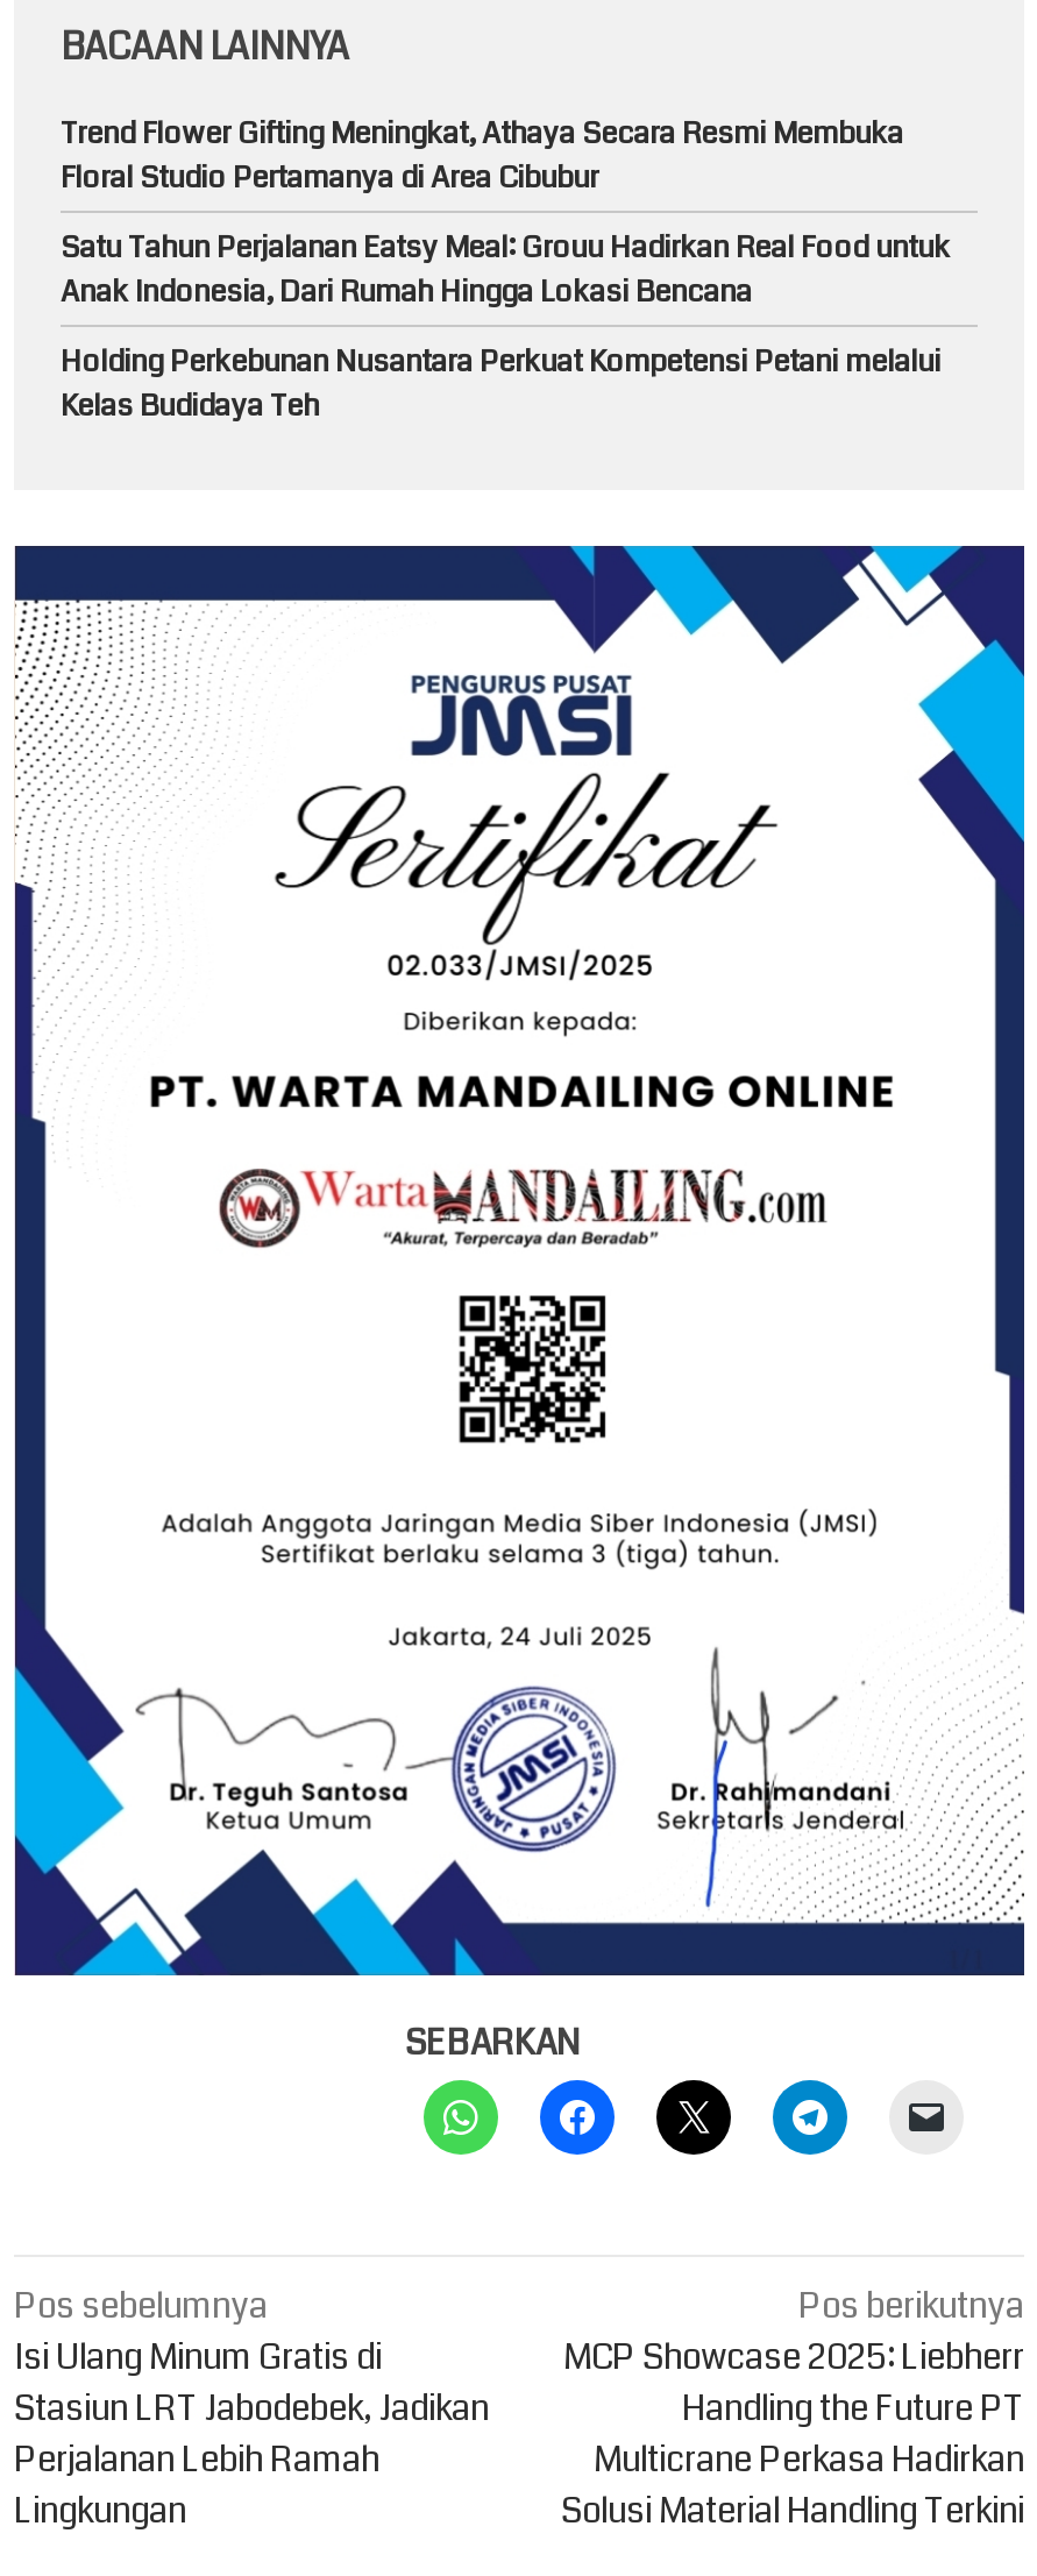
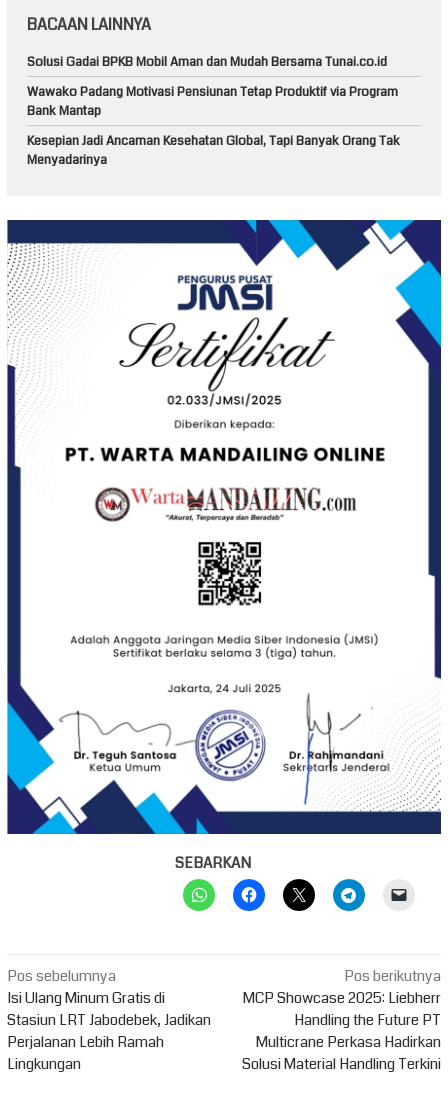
[61,114,903,200] Trend Flower Gifting Meningkat, Athaya Secara Resmi Membuka | Floral Studio Pertamanya di Area Cibubur -> [27,53,387,71] Solusi Gadai BPKB Mobil Aman dan Mudah Bersama Tunai.co.id
[61,228,950,314] Satu Tahun Perjalanan Eatsy Meal: Grouu Hadirkan Real Food untuk | Anak Indonesia, Dari Rumah Hingga Lokasi Bencana -> [27,83,398,120] Wawako Padang Motivasi Pensiunan Tetap Produktif via Program | Bank Mantap
[61,342,940,428] Holding Perkebunan Nusantara Perkuat Kompetensi Petani melalui | Kelas Budidaya Teh -> [27,132,400,169] Kesepian Jadi Ancaman Kesehatan Global, Tapi Banyak Orang Tak | Menyadarinya

